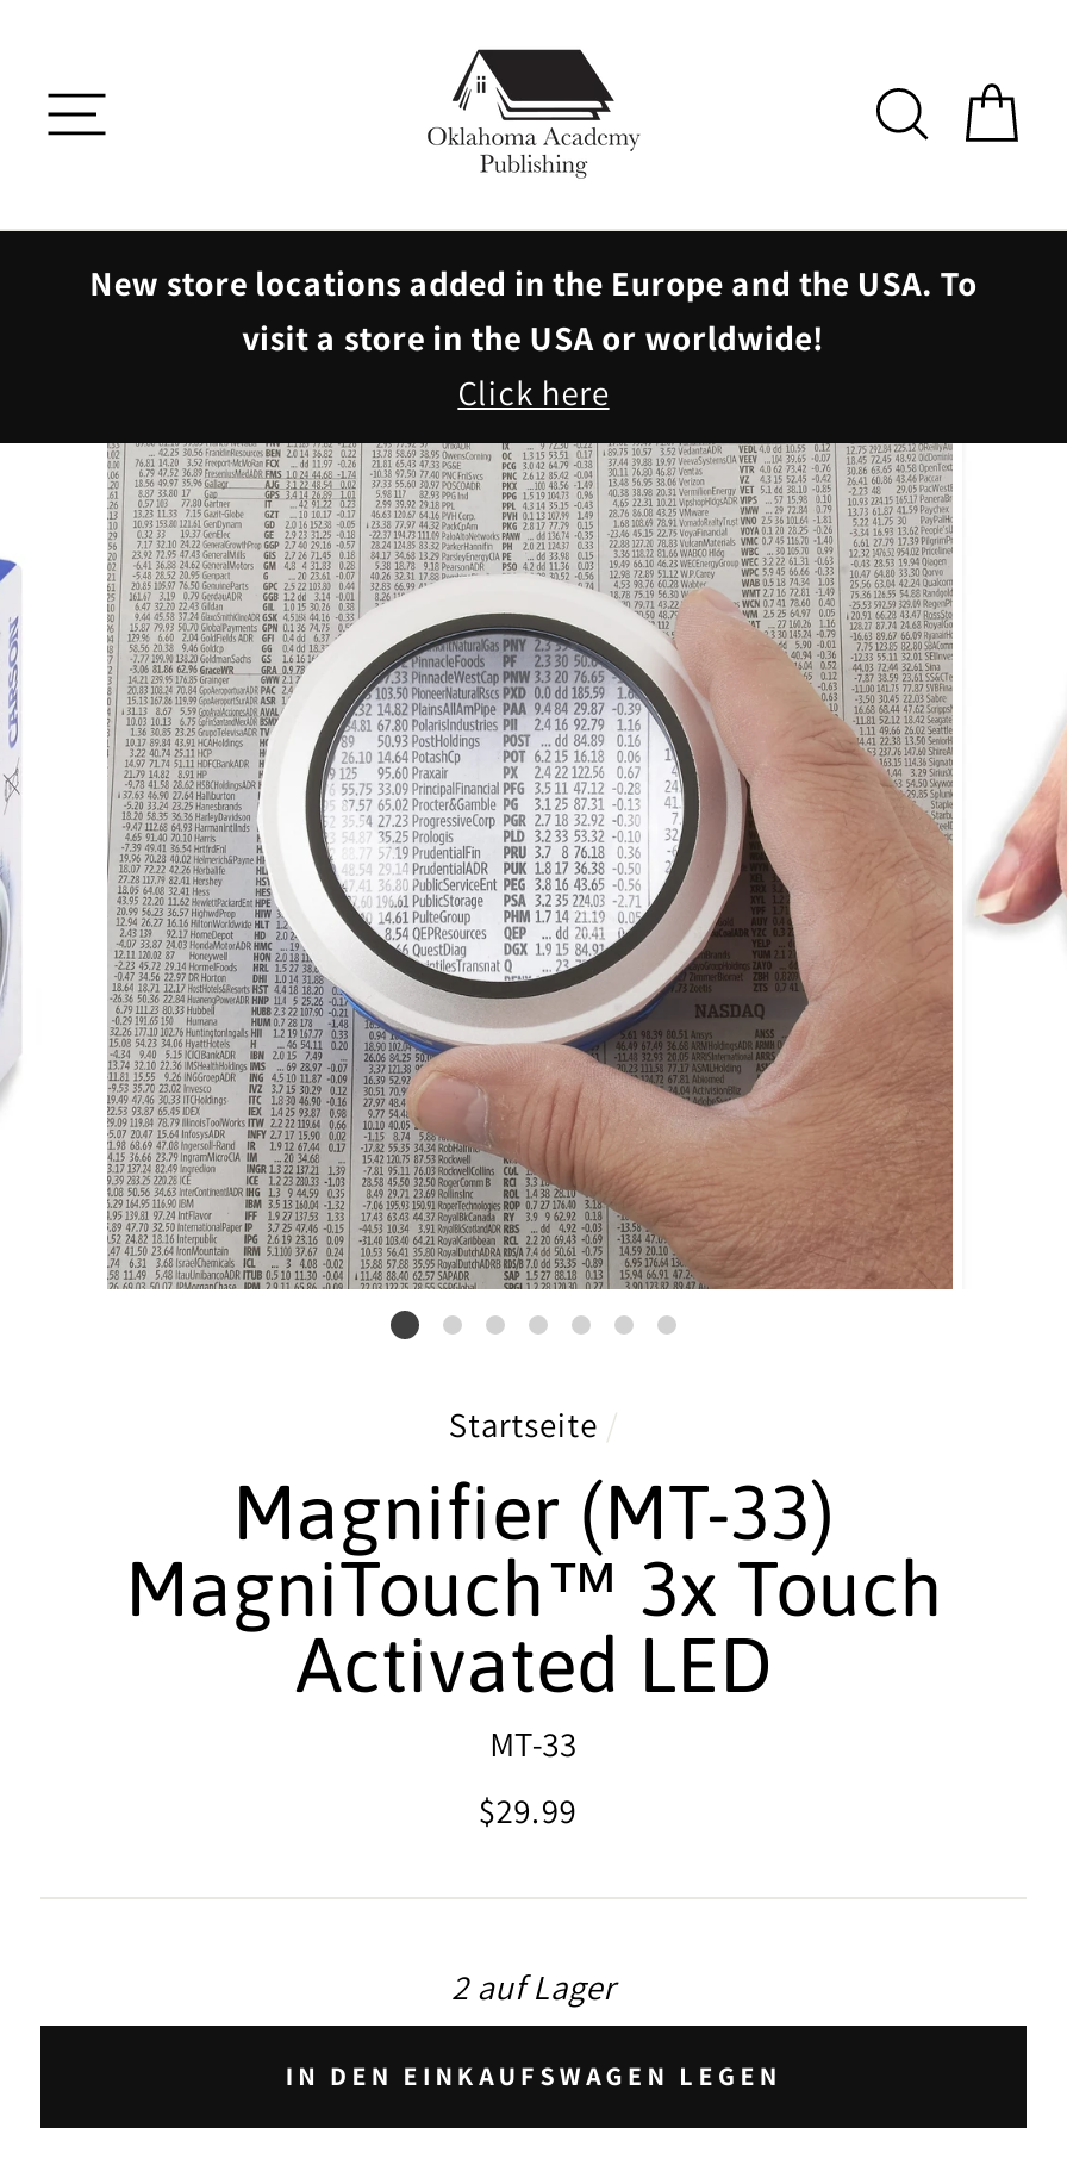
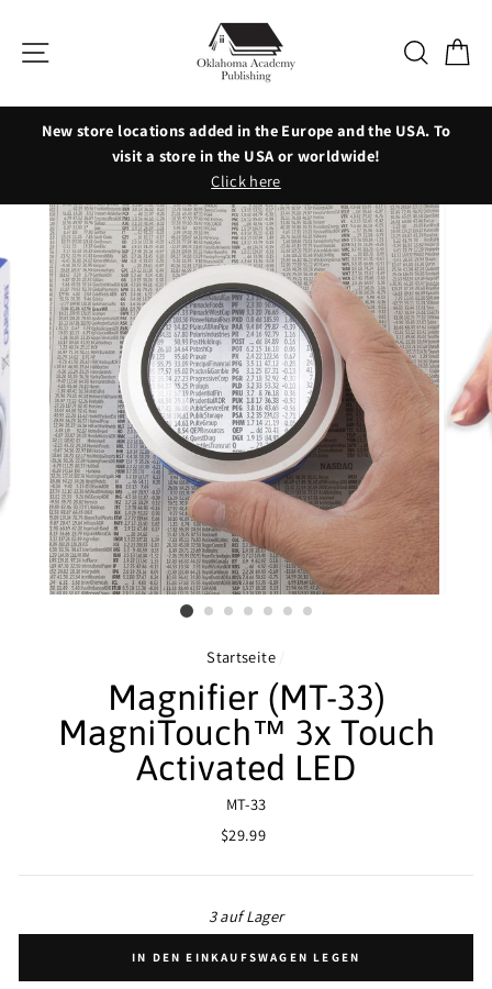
[451,1964,616,2009] 2 auf Lager -> [208,905,284,926] 3 auf Lager

